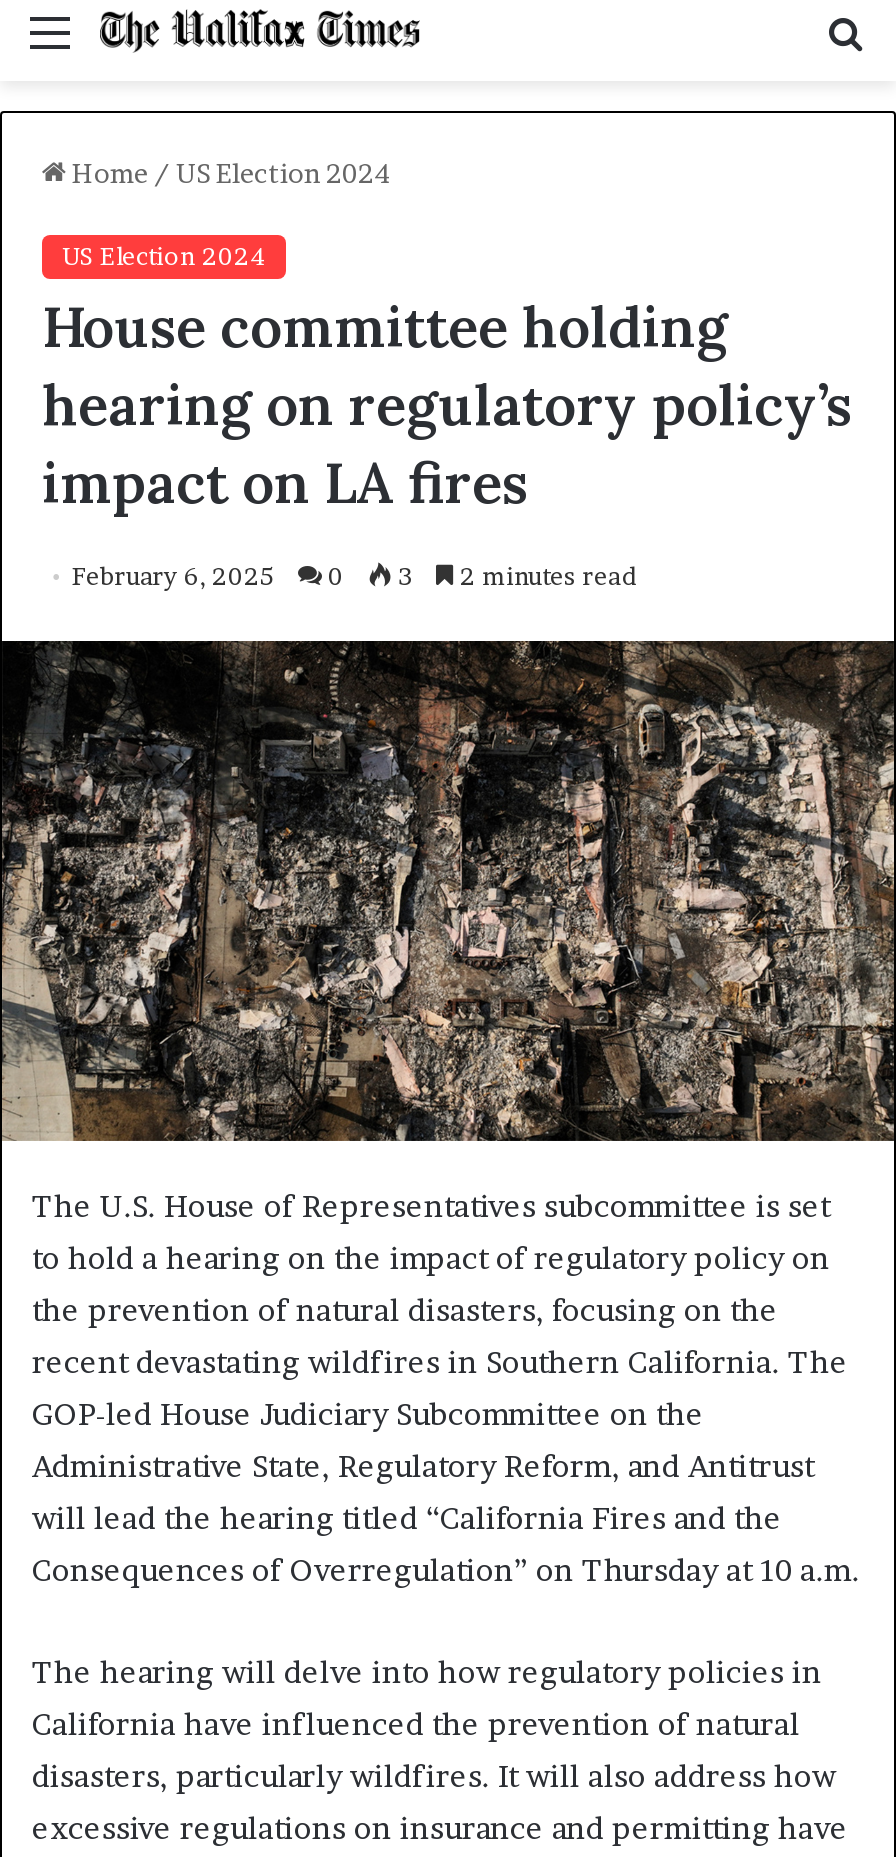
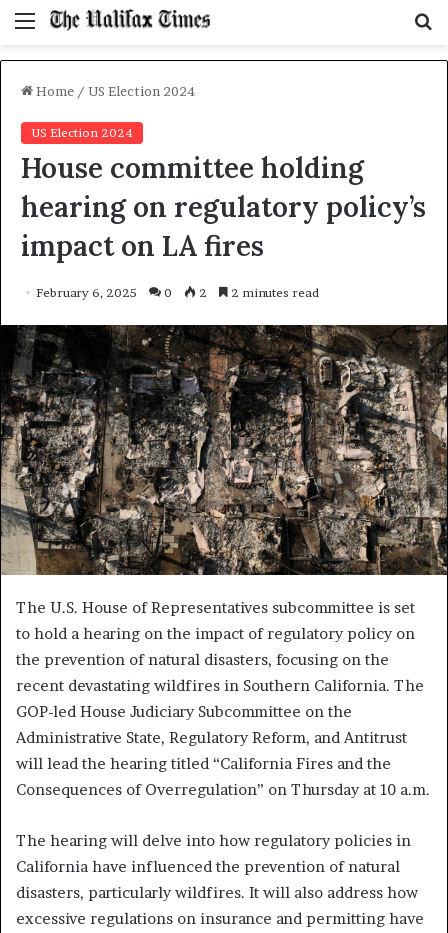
[72,560,636,590] February 6, 2025 0 3 2 minutes read -> [36,285,319,300] February 6, 2025 0 2 2 minutes read

